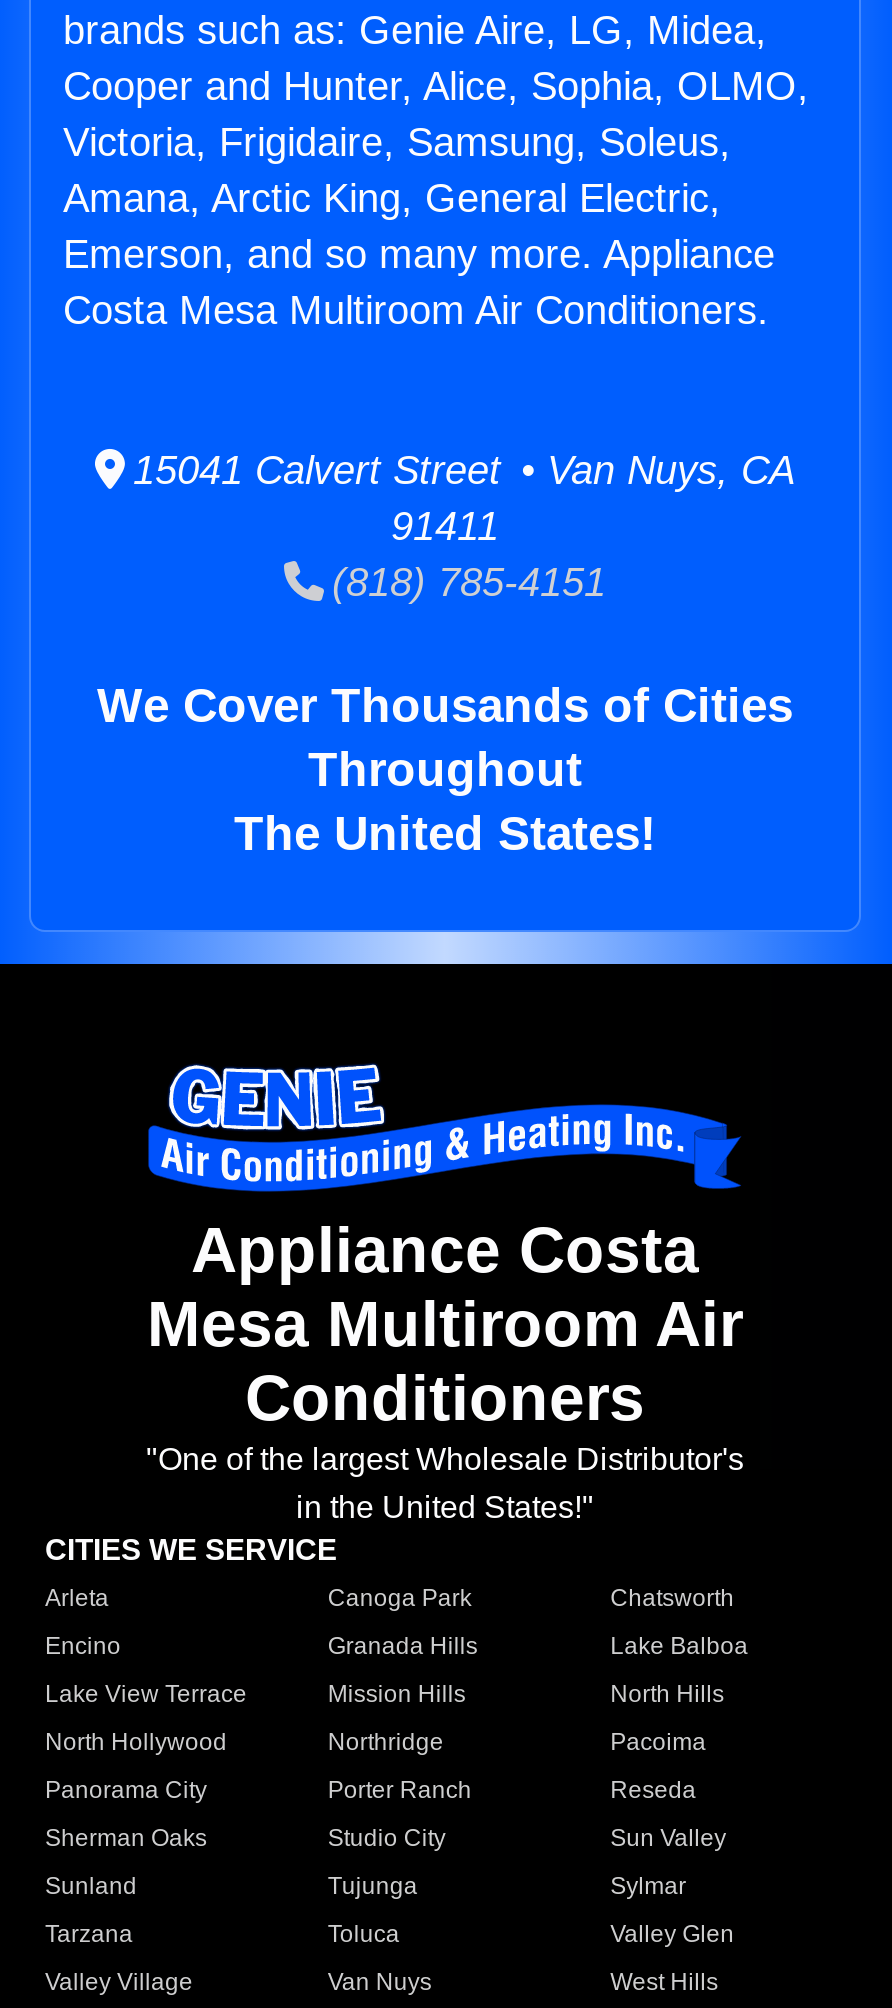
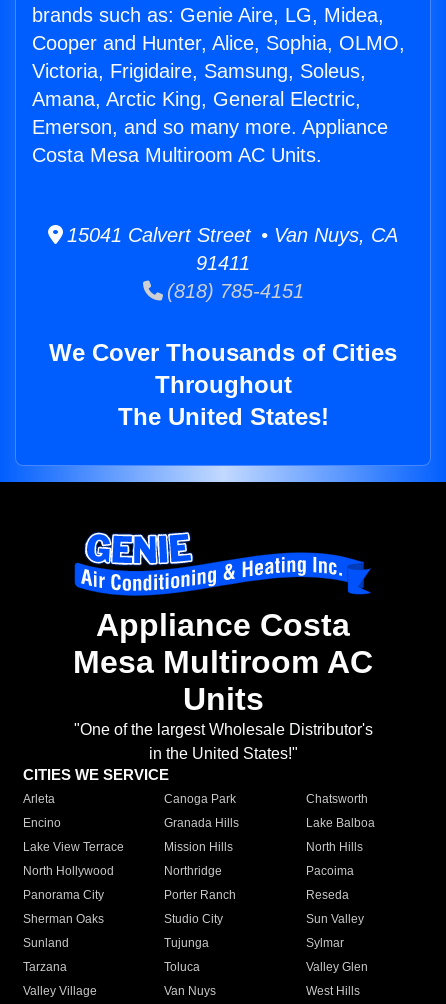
[63,288,769,332] Costa Mesa Multiroom Air Conditioners. -> [32,144,322,166] Costa Mesa Multiroom AC Units.
[147,1289,743,1435] Mesa Multiroom Air | Conditioners -> [73,644,373,717] Mesa Multiroom AC | Units

